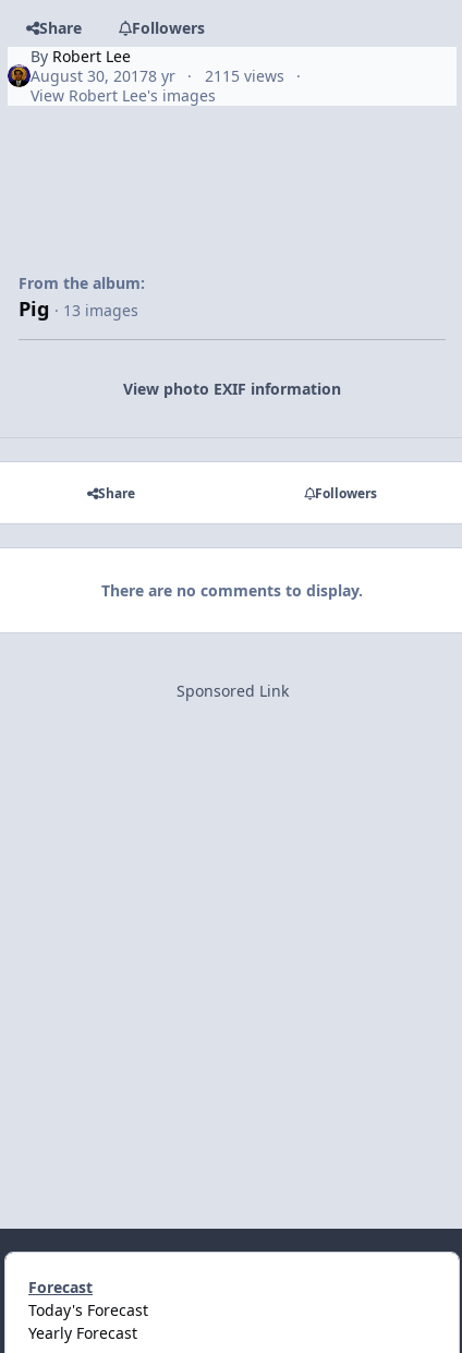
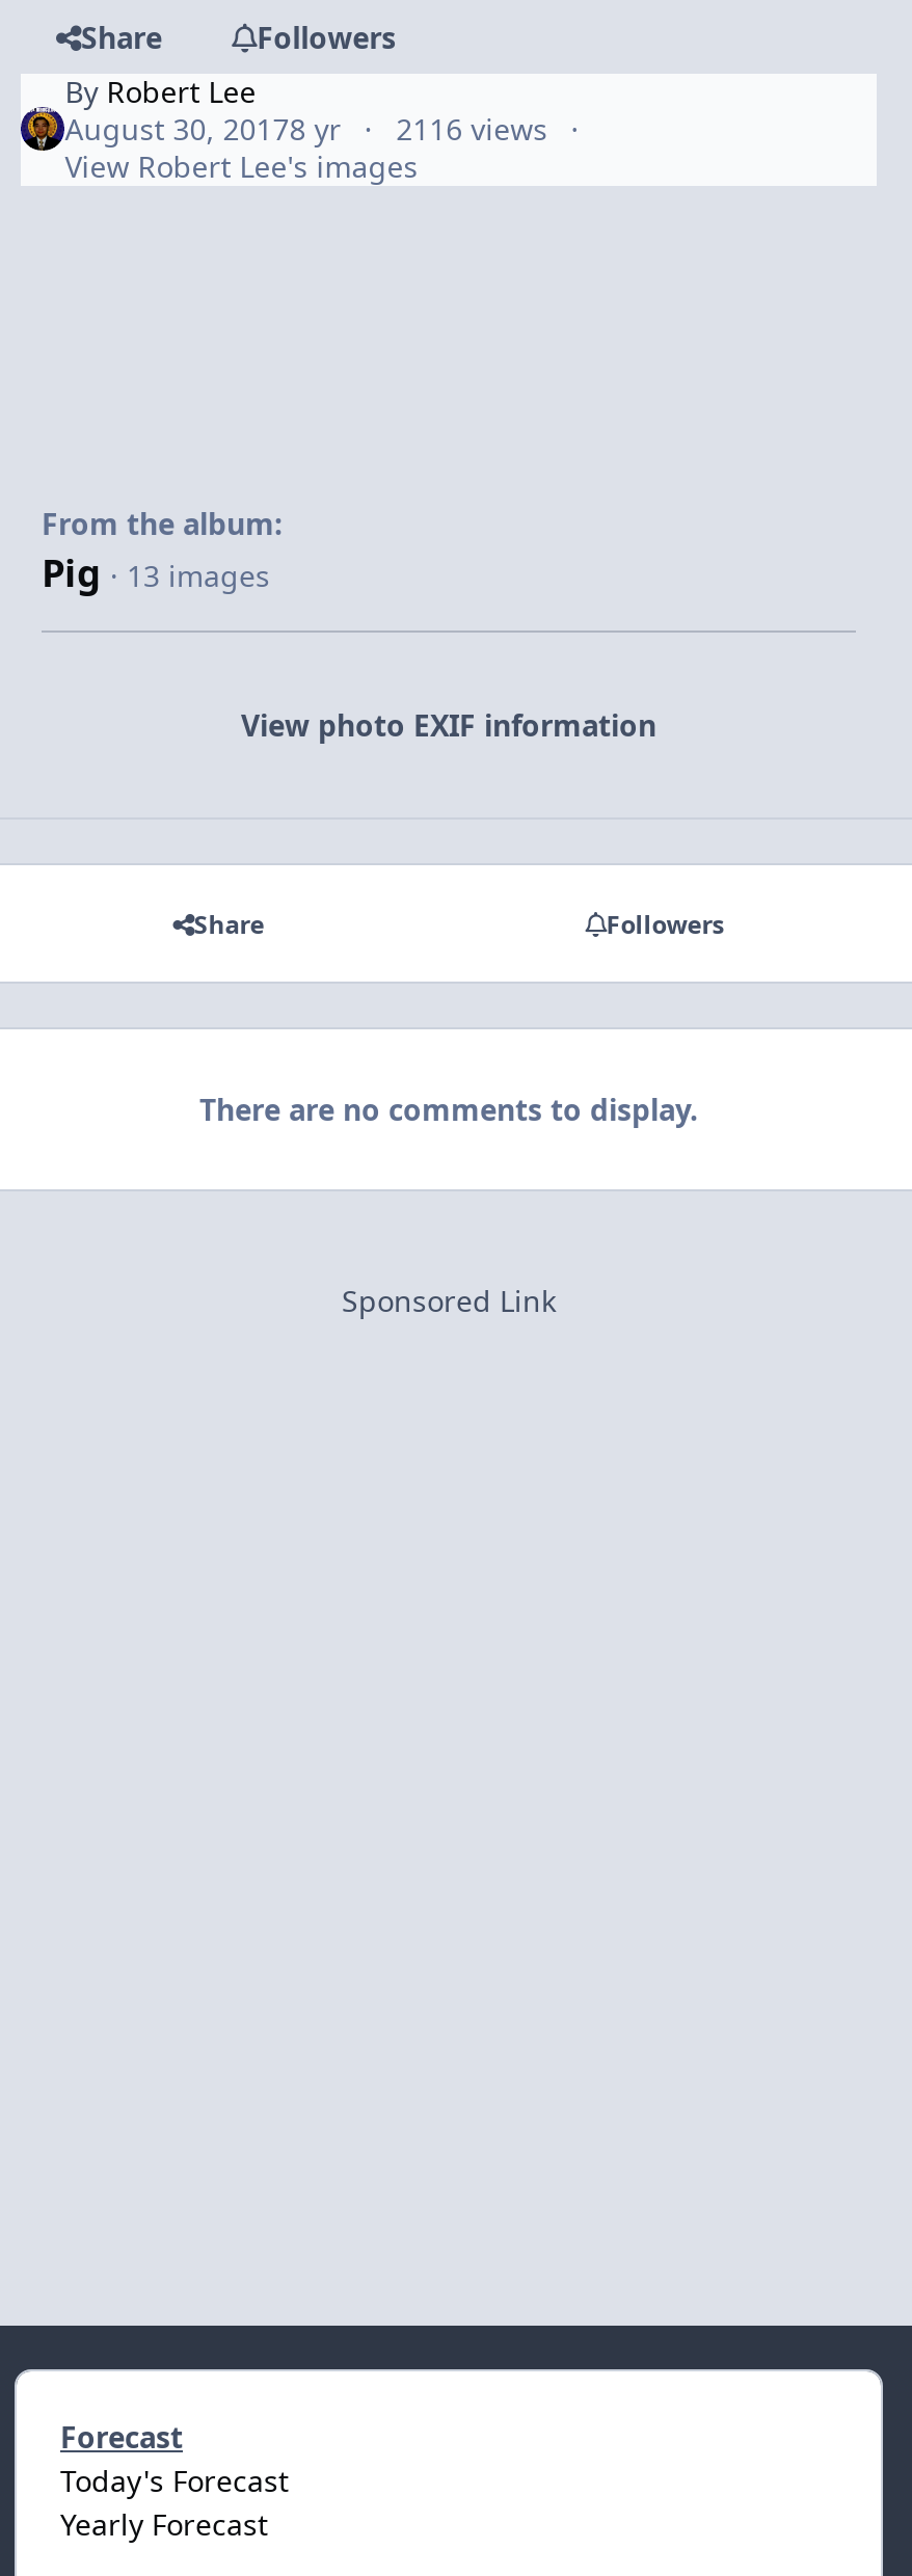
[31,65,284,86] August 30, 20178 yr 2115 views -> [65,108,548,147] August 30, 20178 yr 2116 views

